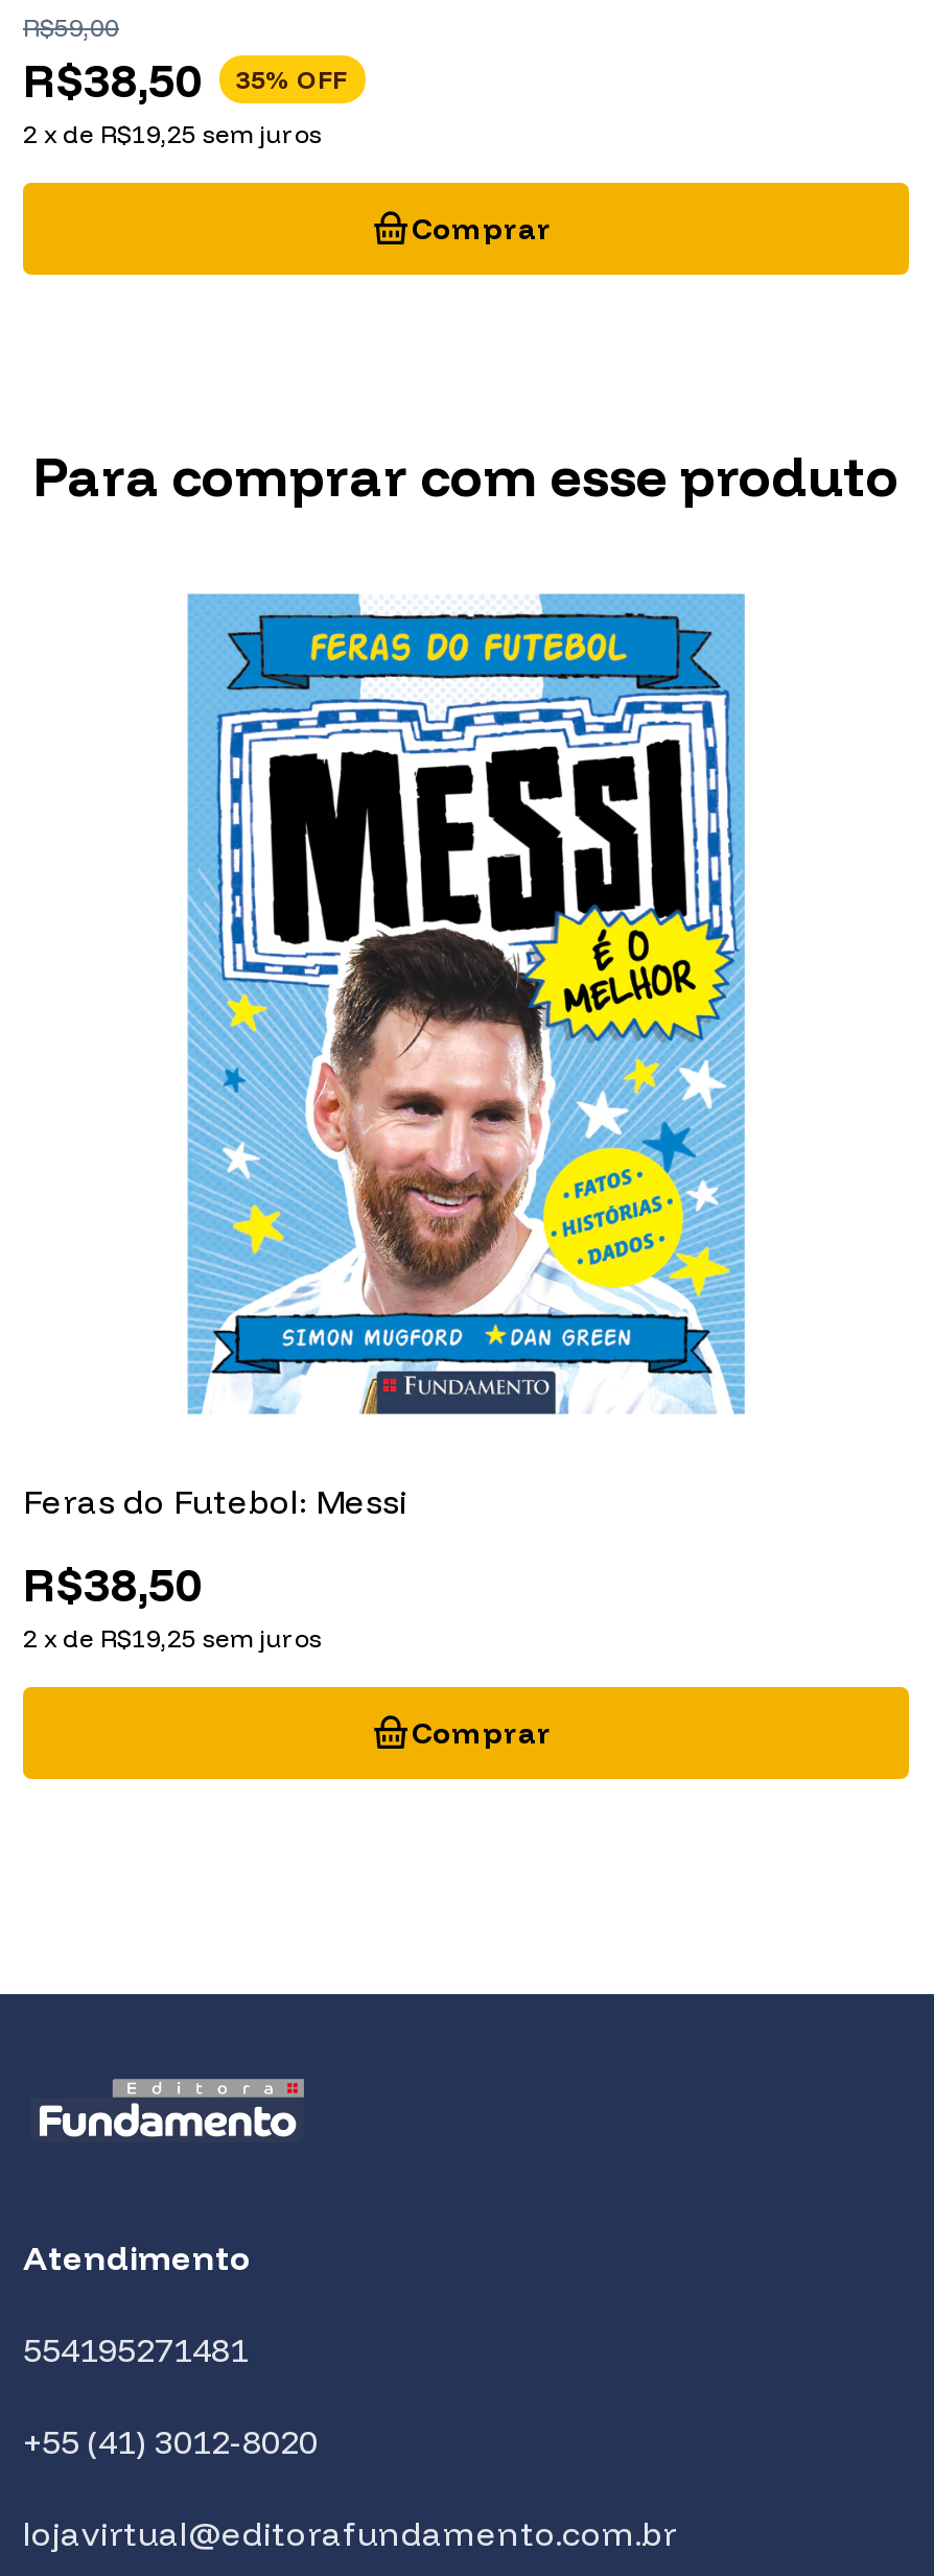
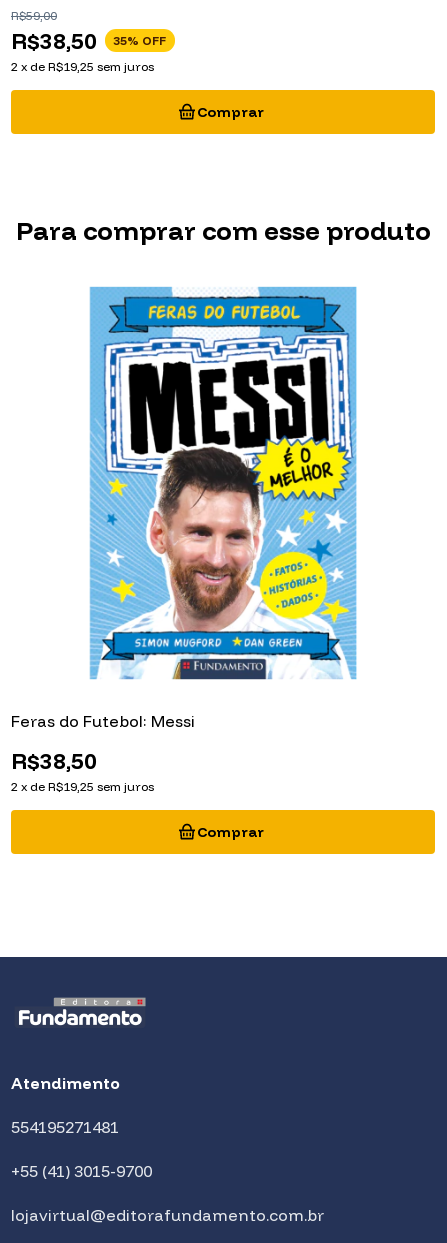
[23,2421,318,2463] +55 (41) 3012-8020 -> [11,1161,152,1181] +55 (41) 3015-9700

